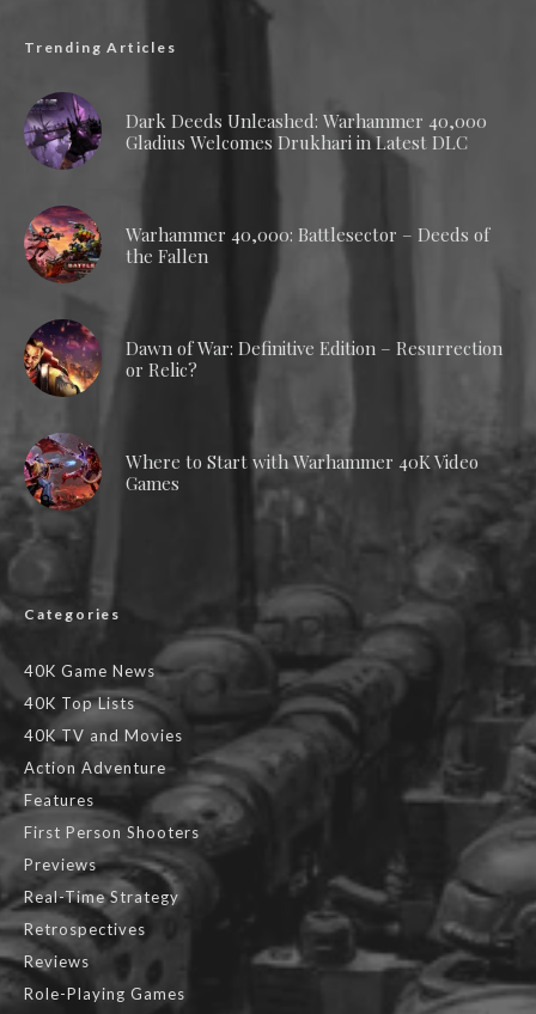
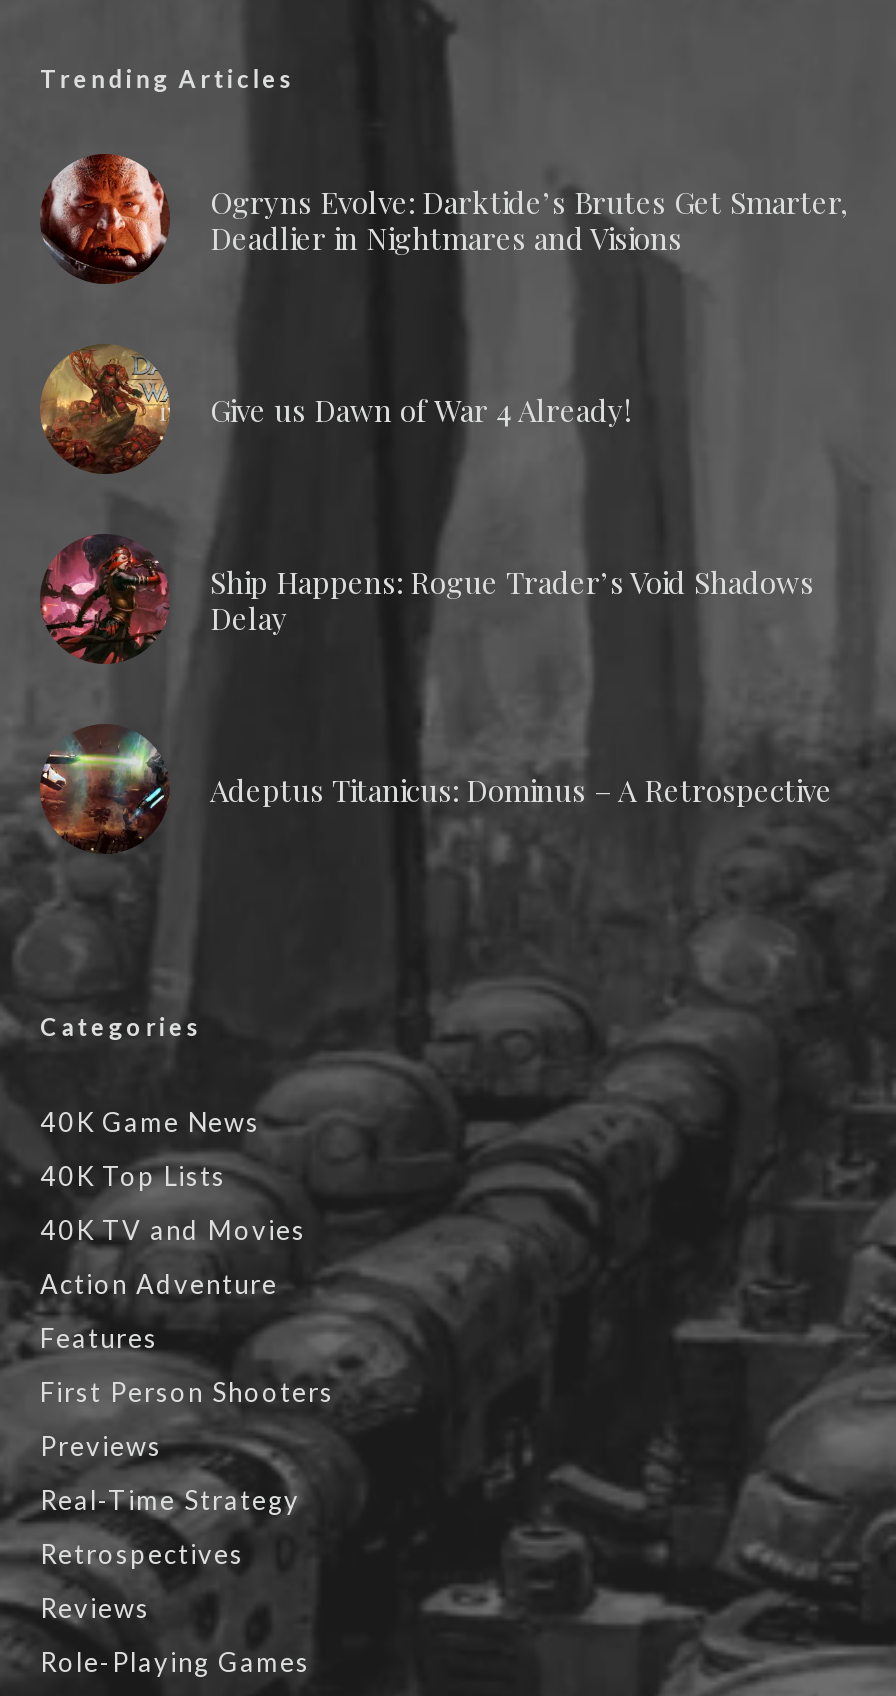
[23,92,487,170] [image] | Dark Deeds Unleashed: Warhammer 40,000 | Gladius Welcomes Drukhari in Latest DLC -> [38,154,850,286] [image] | Ogryns Evolve: Darktide’s Brutes Get Smarter, | Deadlier in Nightmares and Visions
[23,204,489,283] [image] | Warhammer 40,000: Battlesector – Deeds of | the Fallen -> [40,344,630,476] [image] | Give us Dawn of War 4 Already!
[23,319,502,397] [image] | Dawn of War: Definitive Edition – Resurrection | or Relic? -> [40,534,814,664] [image] | Ship Happens: Rogue Trader’s Void Shadows | Delay
[23,432,479,511] [image] | Where to Start with Warhammer 40K Video | Games -> [38,724,832,854] [image] | Adeptus Titanicus: Dominus – A Retrospective

